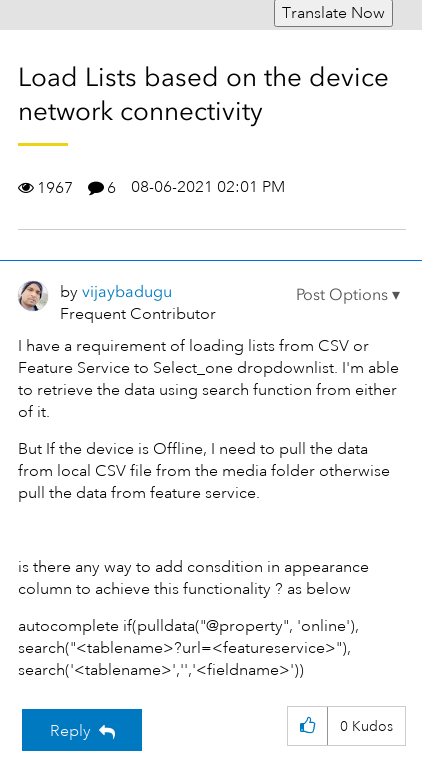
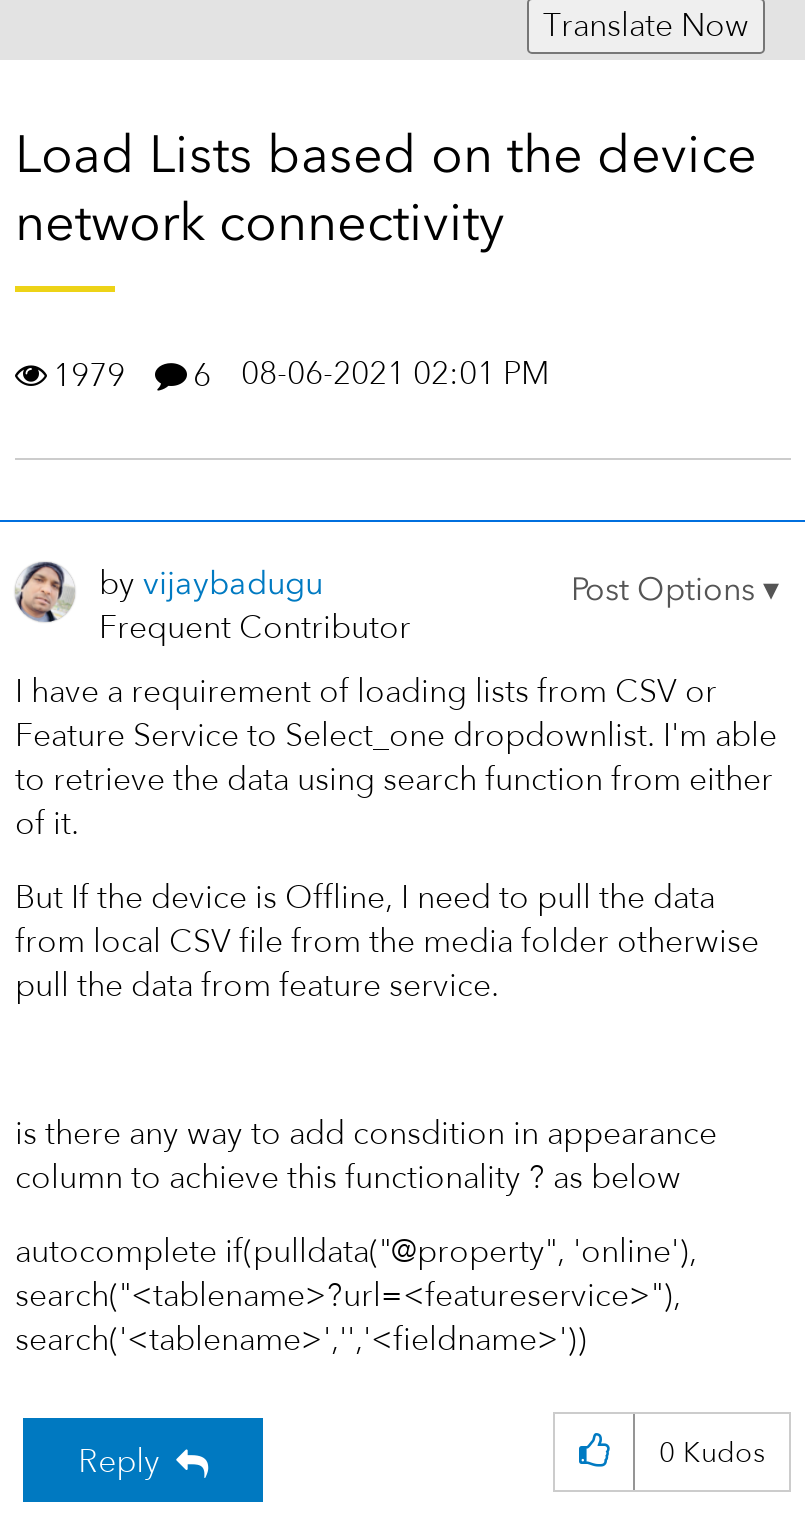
[37,177,285,198] 1967 6 08-06-2021 02:01 PM -> [53,354,549,396] 1979 6 08-06-2021 02:01 PM

